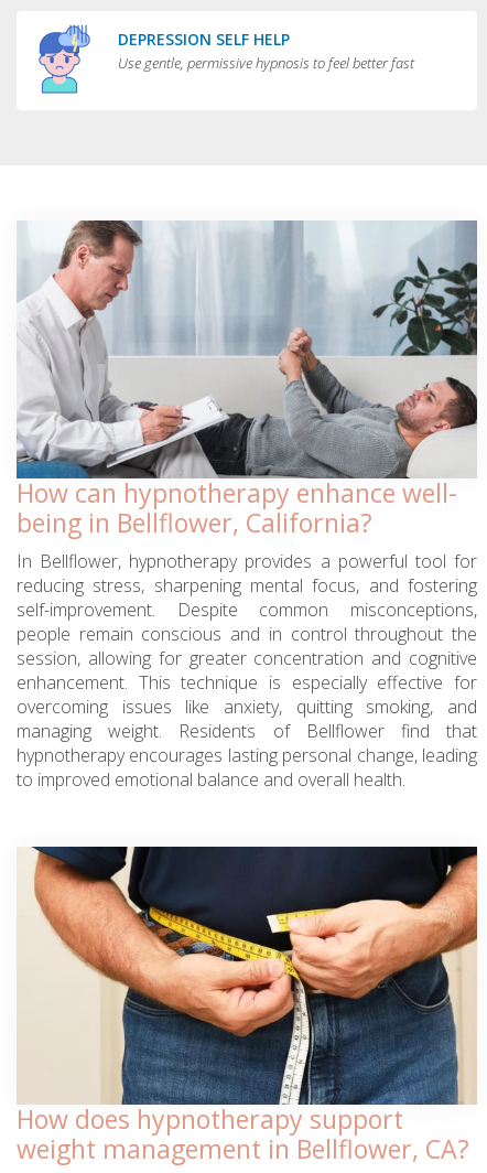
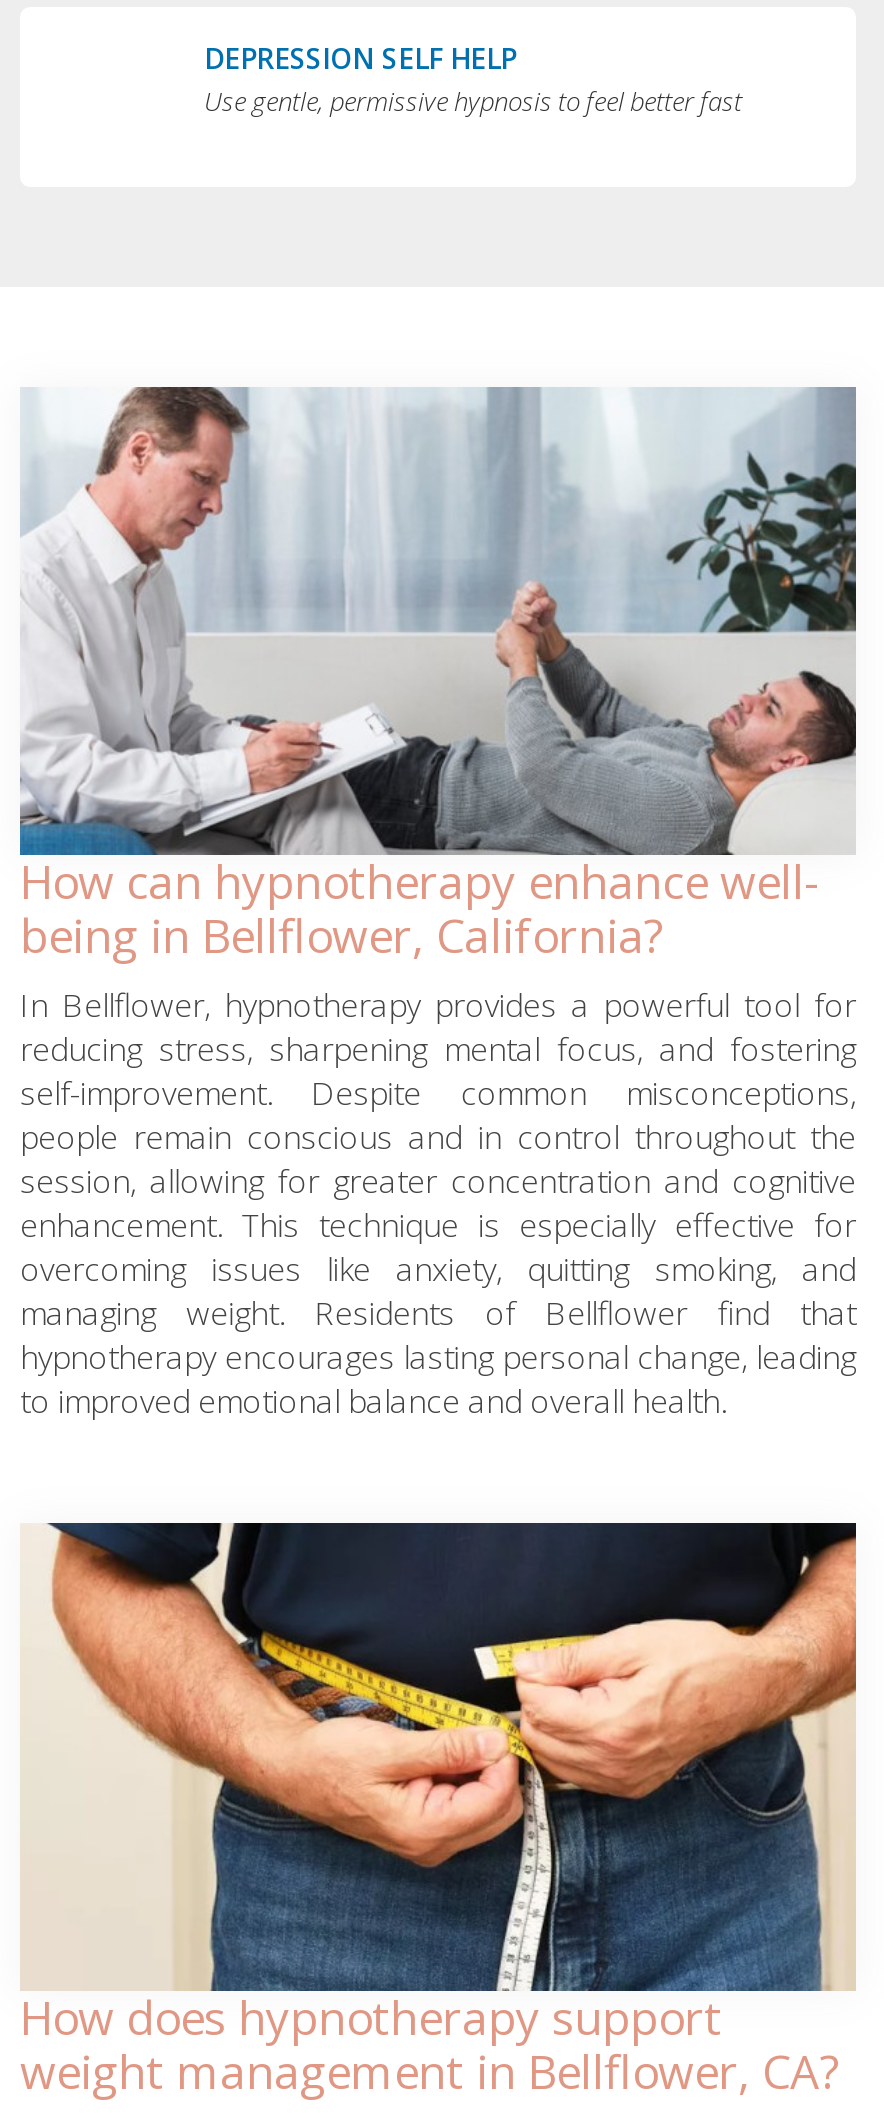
[37,24,91,95] [image] -> none

